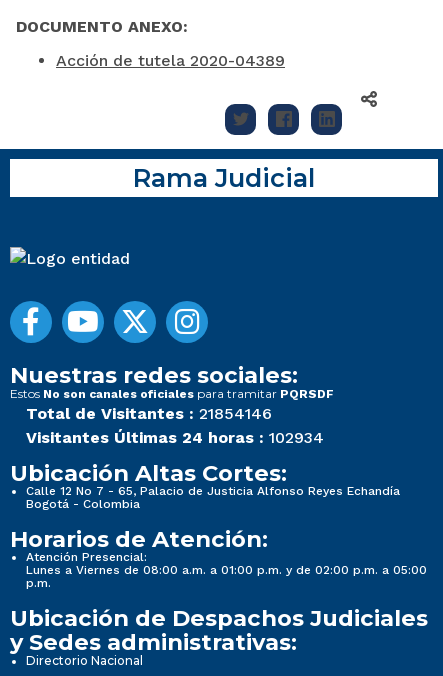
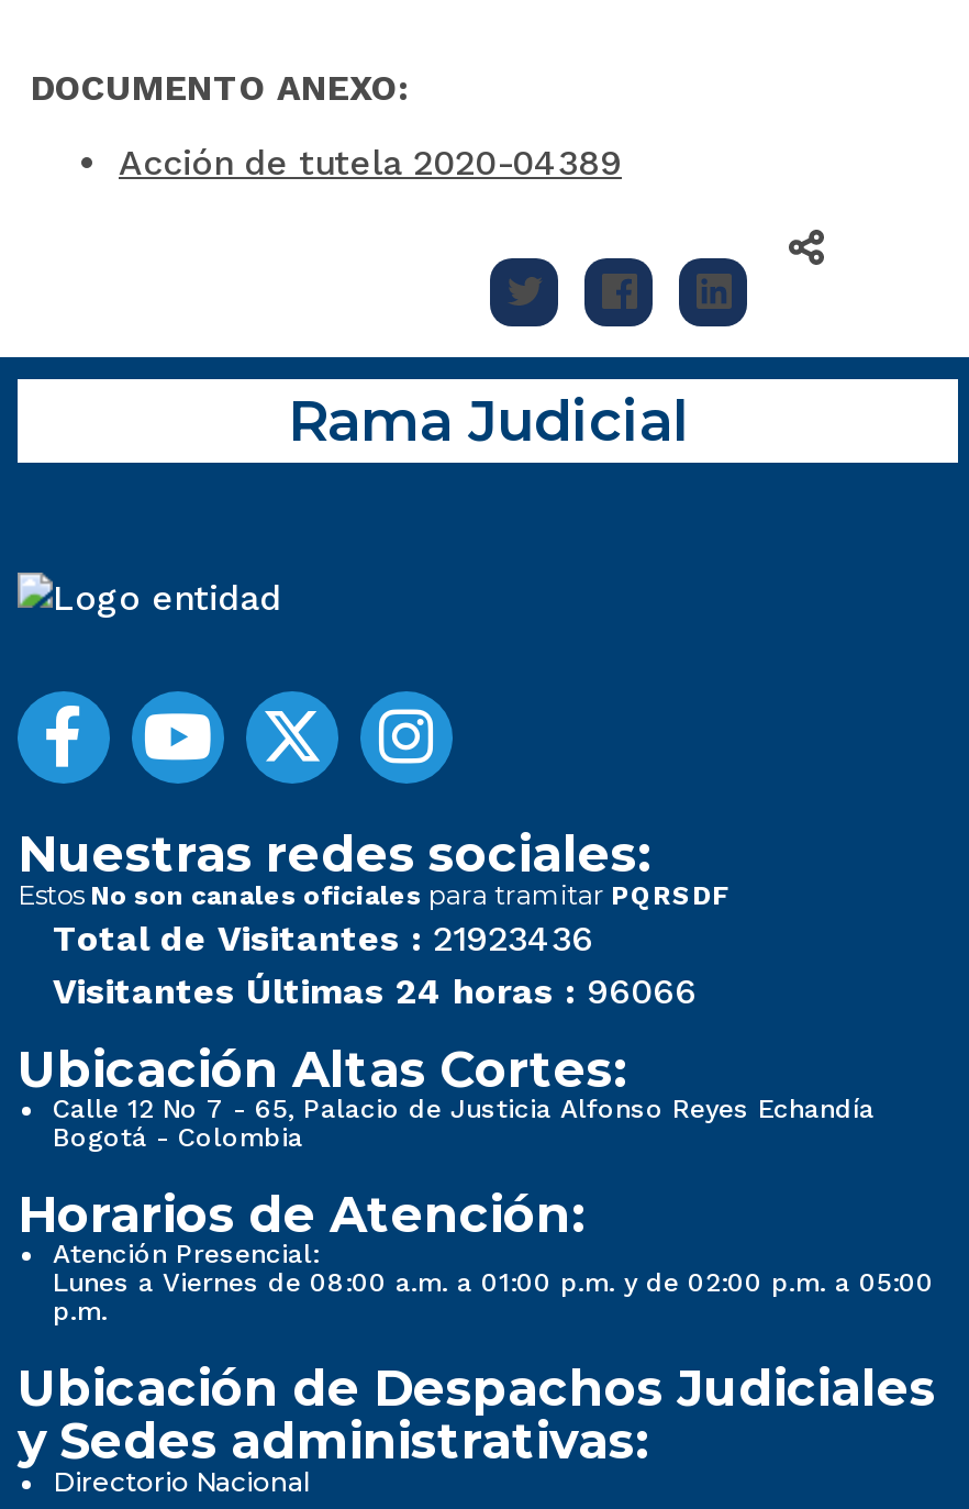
[26,404,272,423] Total de Visitantes : 21854146 -> [53,918,593,960] Total de Visitantes : 21923436
[26,428,324,447] Visitantes Últimas 24 horas : 102934 -> [53,971,697,1012] Visitantes Últimas 24 horas : 96066

